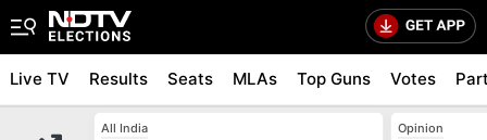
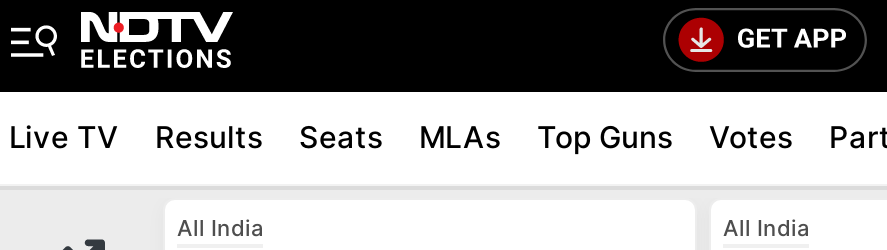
[398,120,444,136] Opinion -> [723,214,809,242] All India

